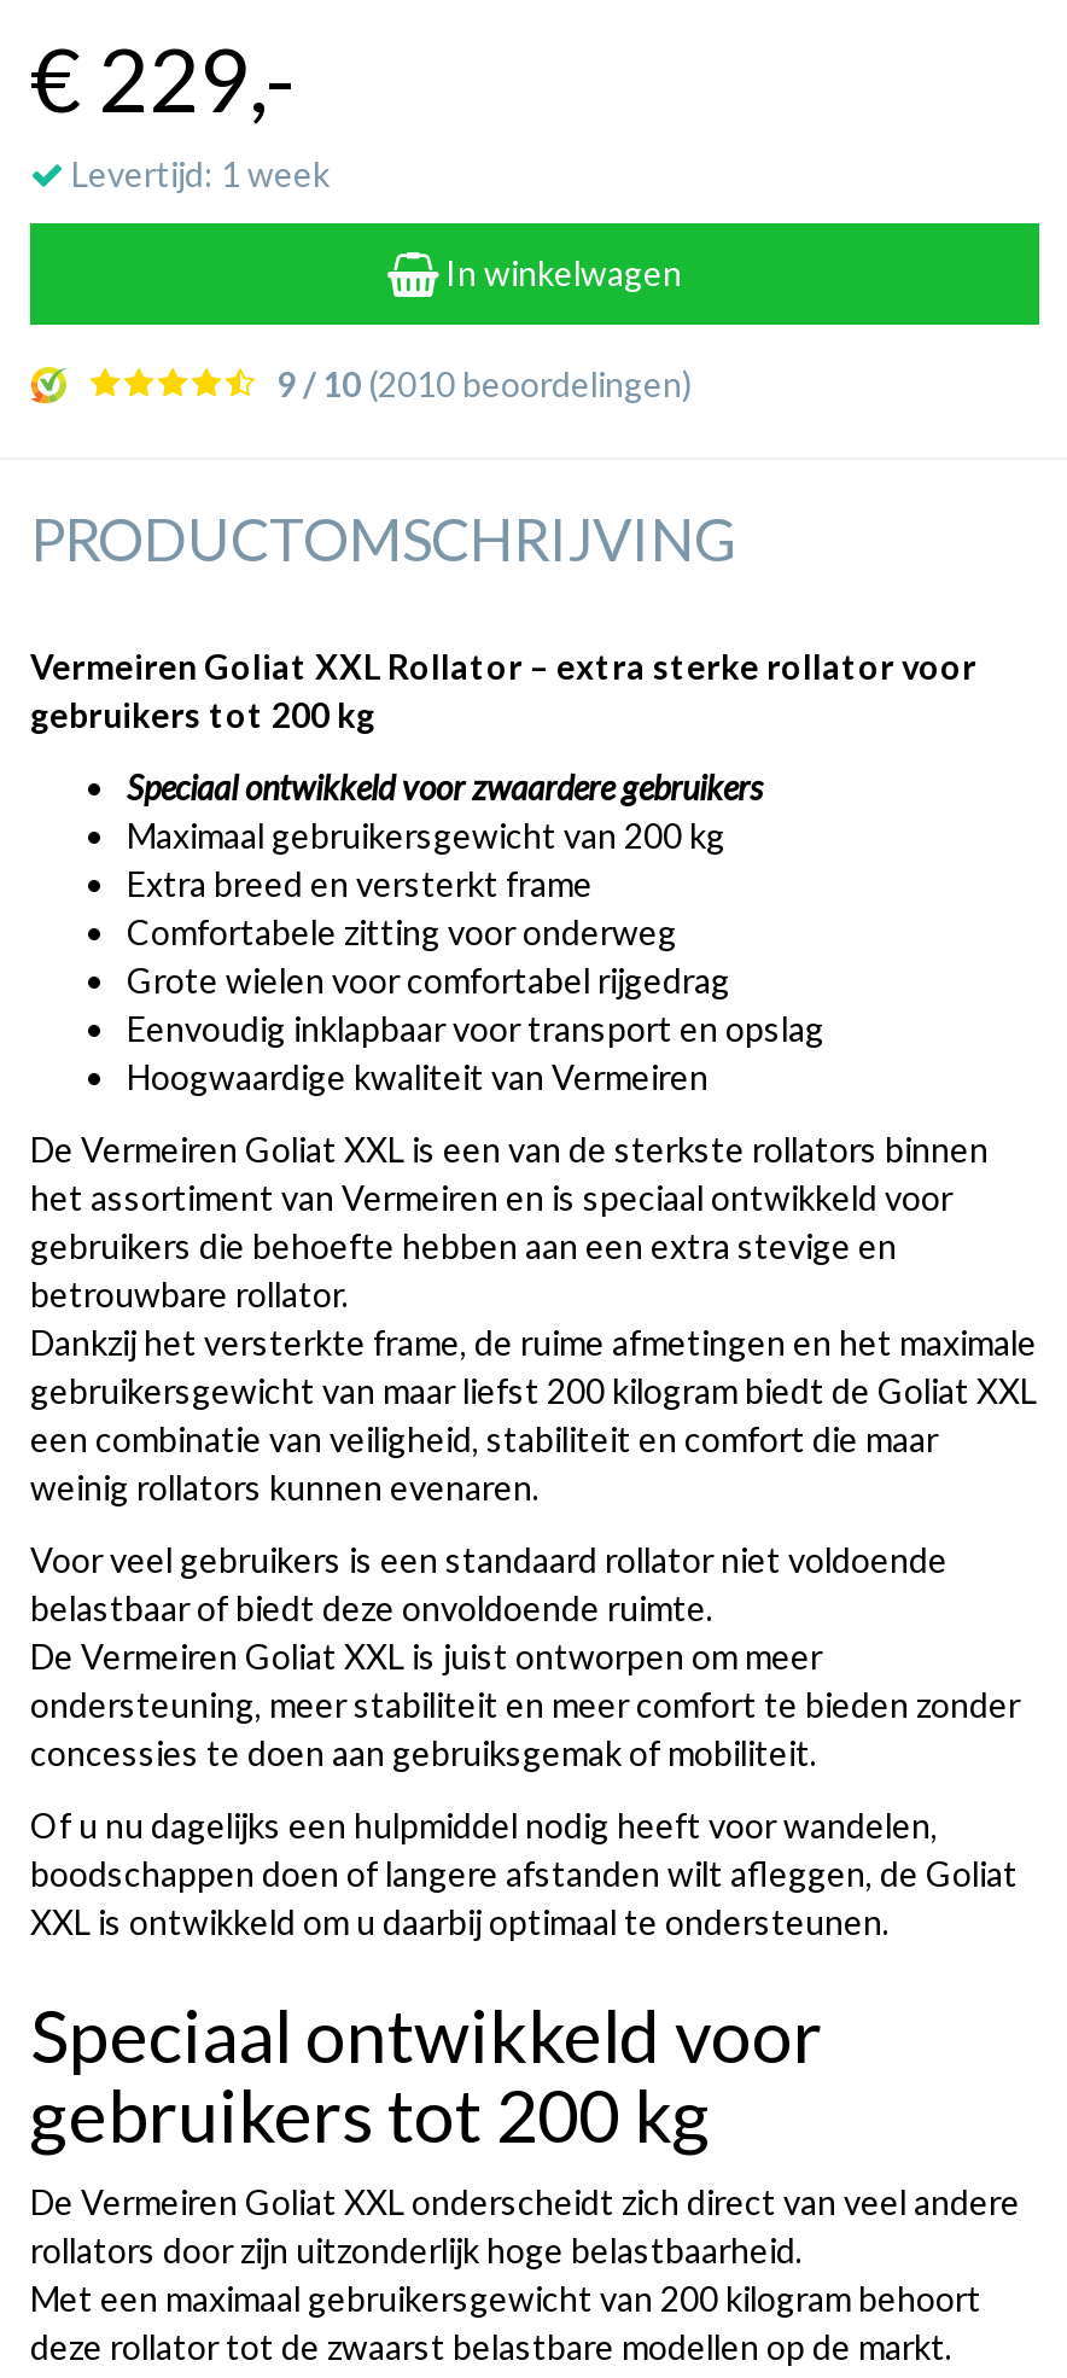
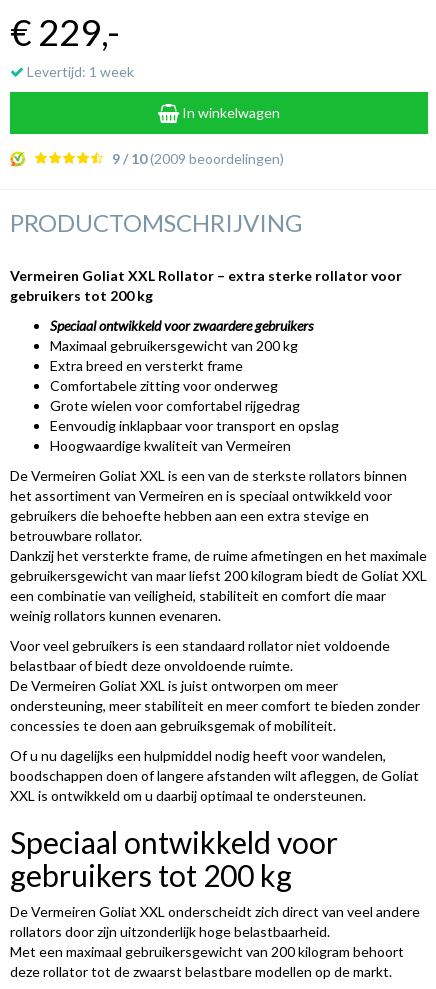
[276,363,692,404] 9 / 10 (2010 beoordelingen) -> [112,150,284,167] 9 / 10 (2009 beoordelingen)

